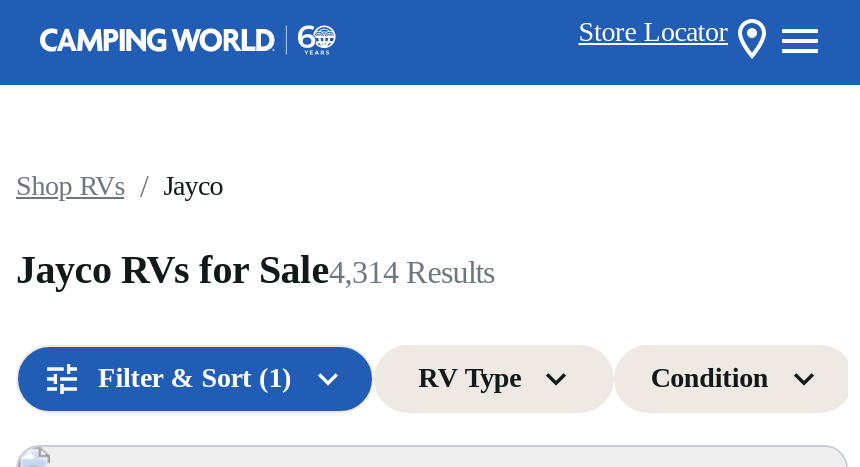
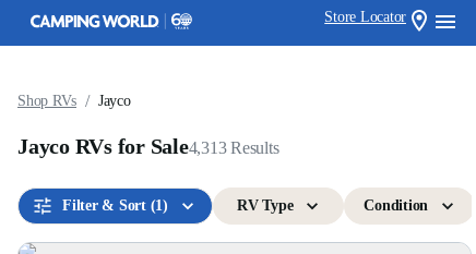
[16,247,494,291] Jayco RVs for Sale4,314 Results -> [17,134,279,158] Jayco RVs for Sale4,313 Results

